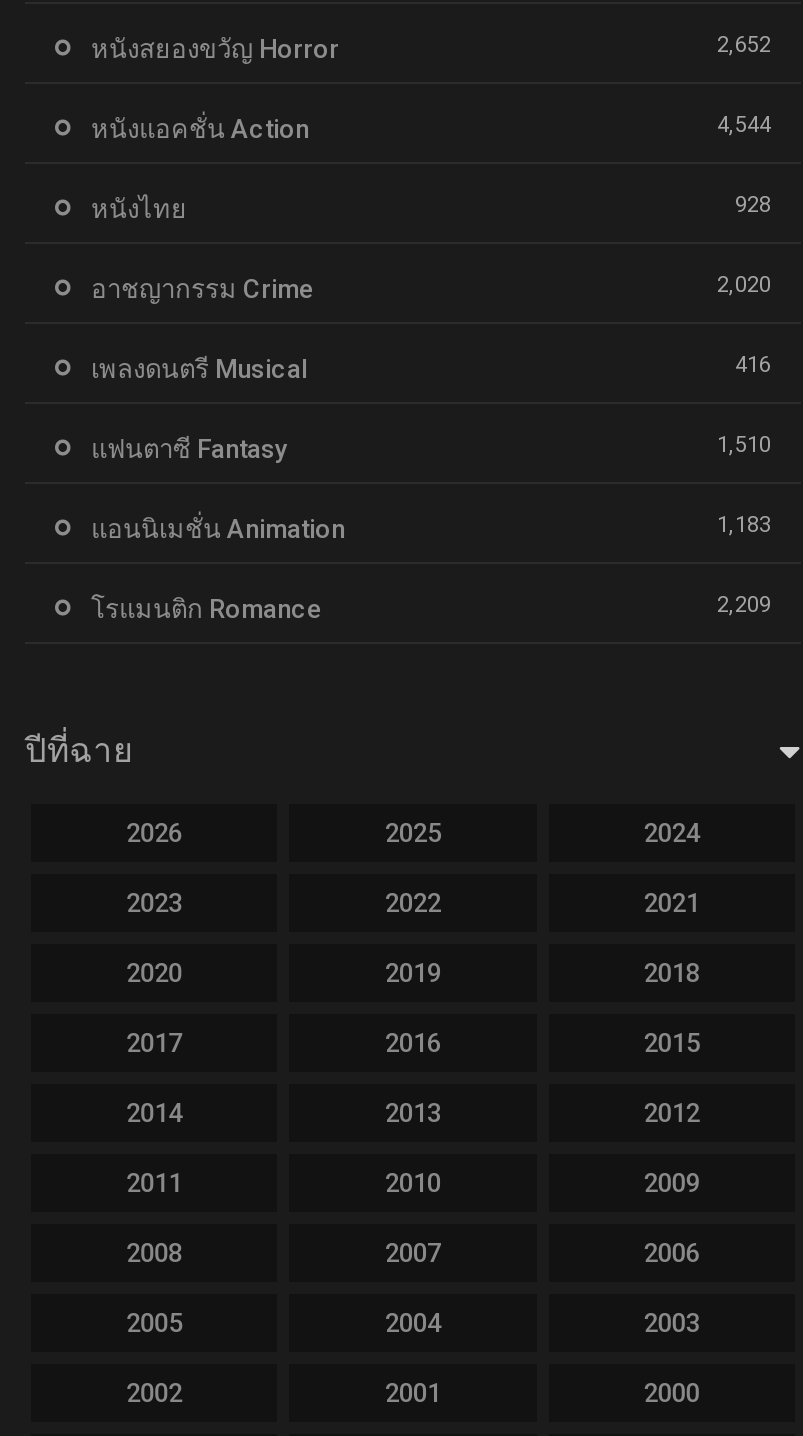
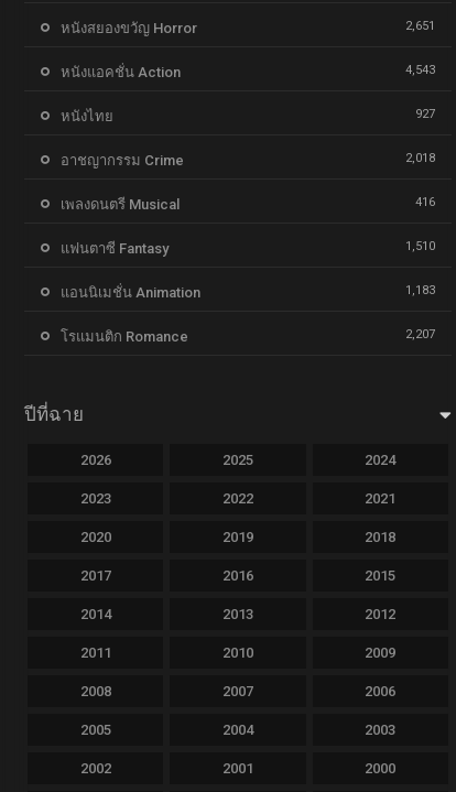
[717,32,771,58] 2,652 -> [405,19,435,33] 2,651
[717,112,771,138] 4,544 -> [405,63,435,77] 4,543
[735,192,771,218] 928 -> [415,107,435,121] 927
[717,272,771,298] 2,020 -> [405,151,435,165] 2,018
[717,592,771,618] 2,209 -> [405,327,435,342] 2,207

